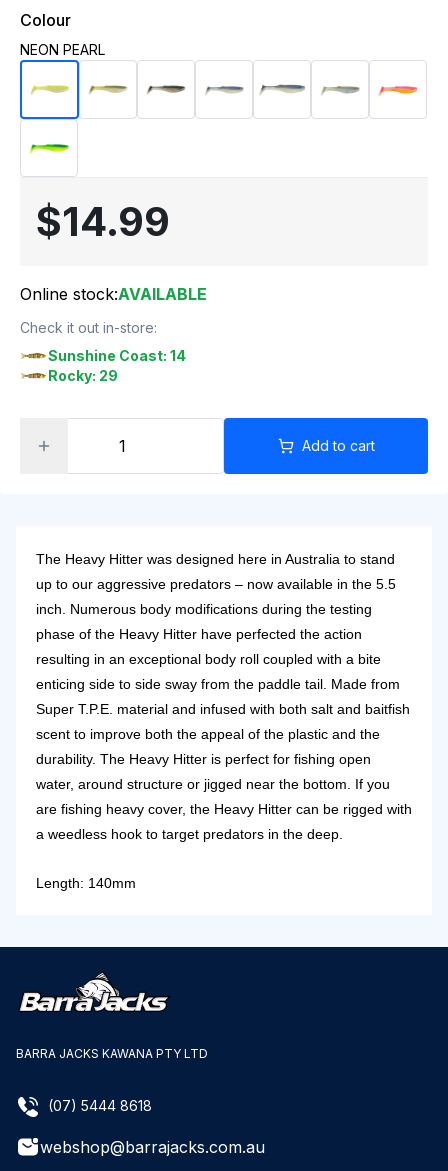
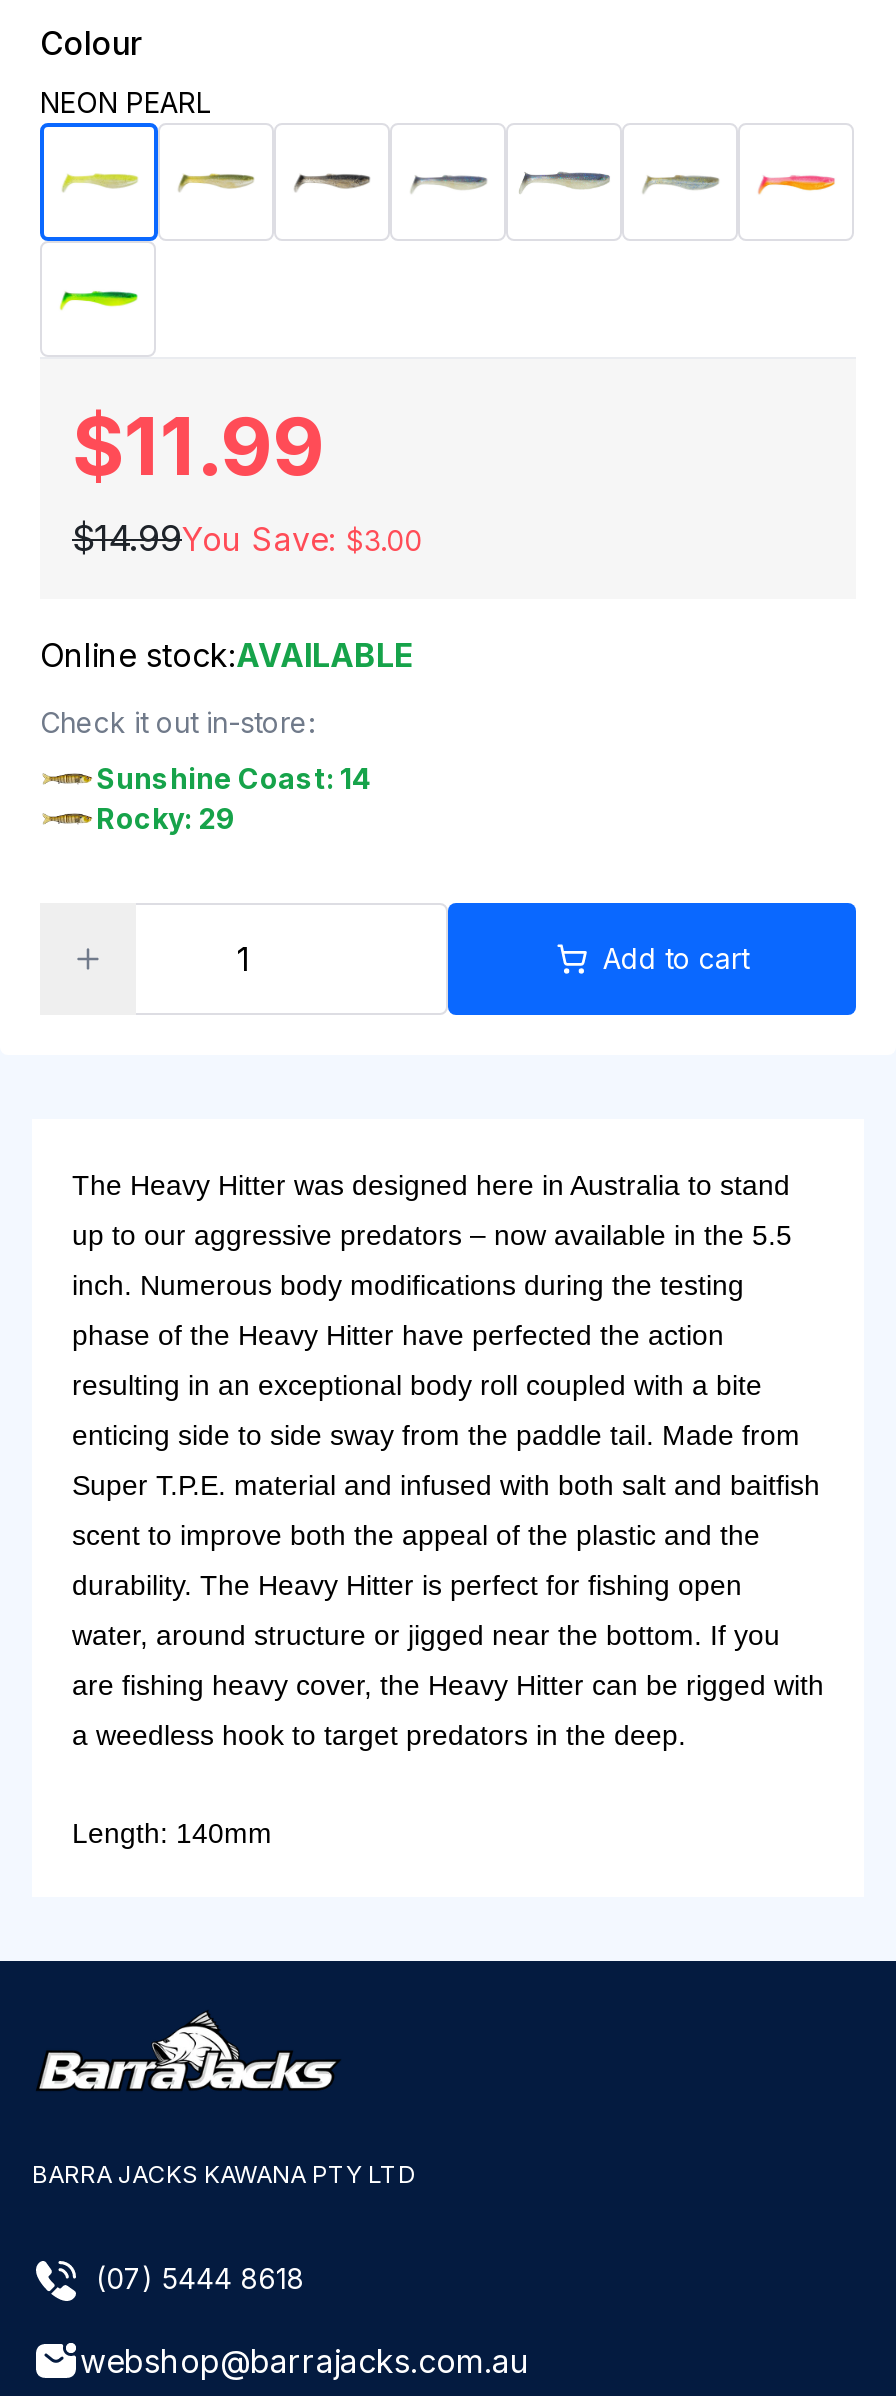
[36,197,170,246] $14.99 -> [72,397,422,559] $11.99 | $14.99You Save: $3.00

